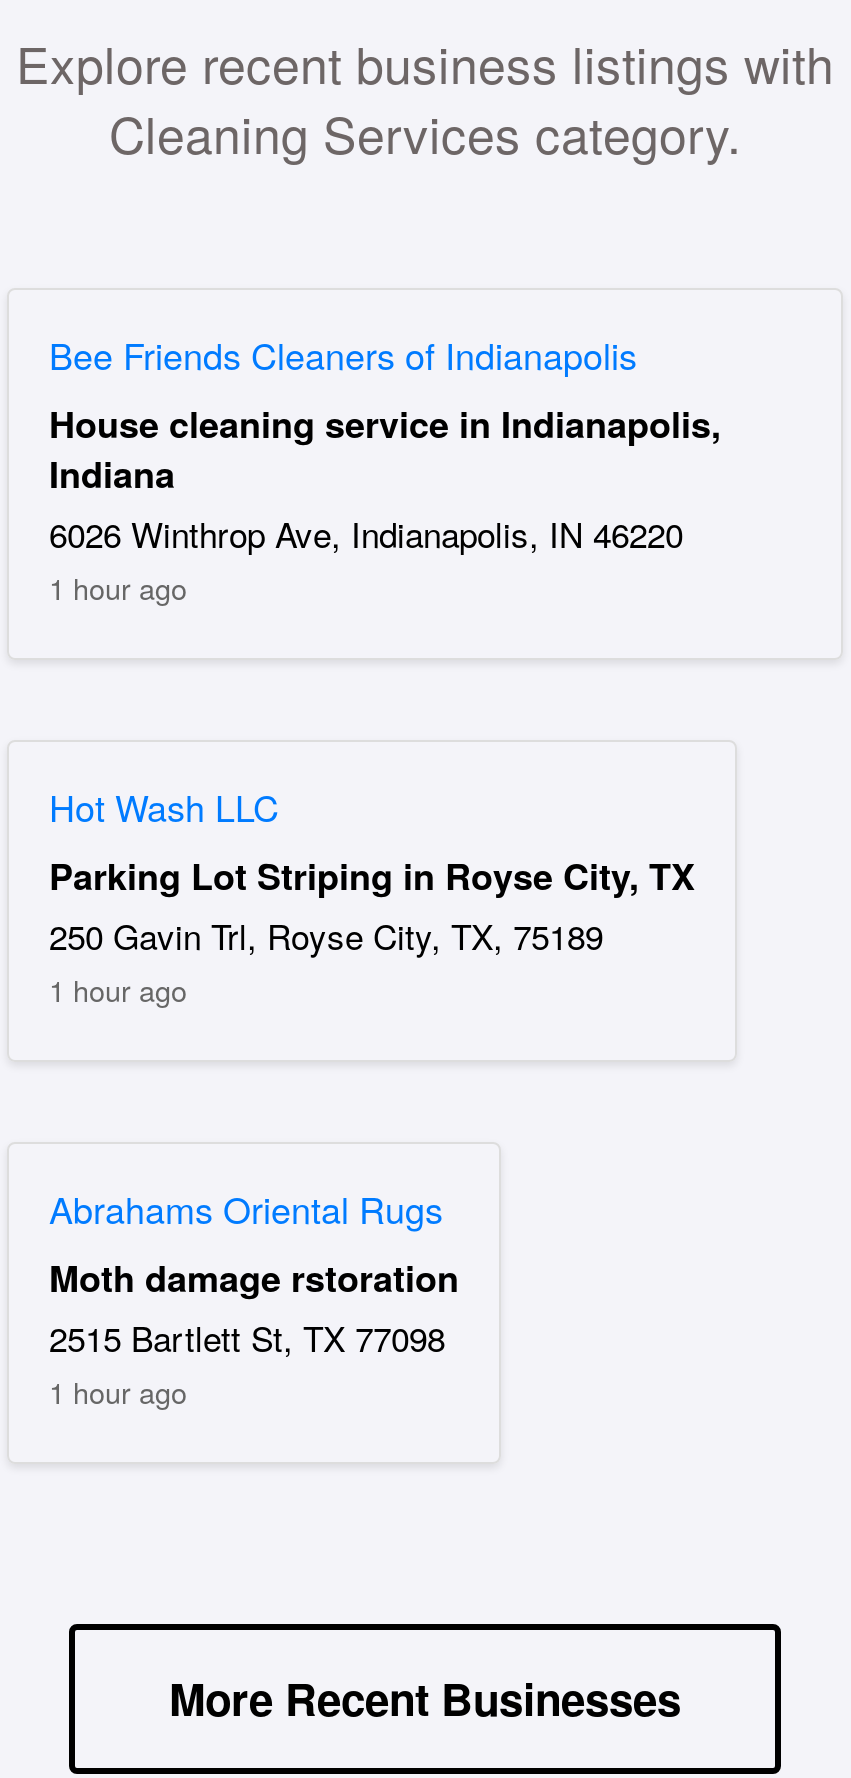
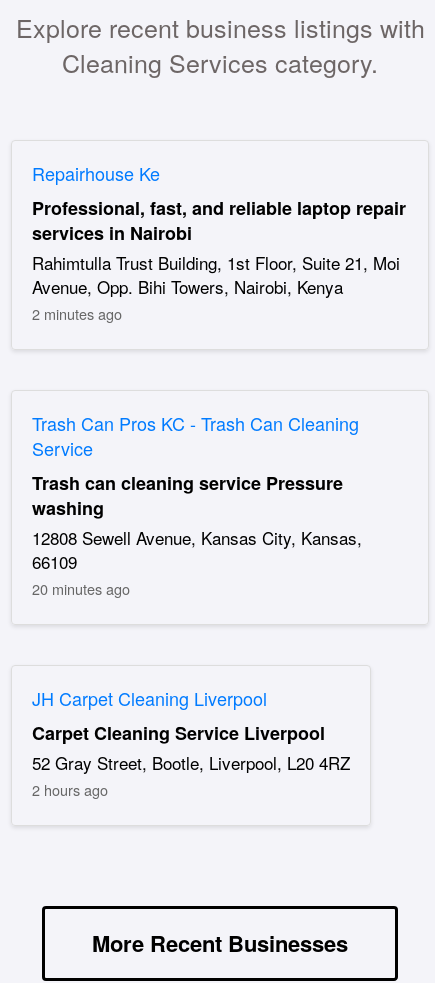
[49,327,721,607] Bee Friends Cleaners of Indianapolis | House cleaning service in Indianapolis, | Indiana | 6026 Winthrop Ave, Indianapolis, IN 46220 | 1 hour ago -> [32,159,406,323] Repairhouse Ke | Professional, fast, and reliable laptop repair | services in Nairobi | Rahimtulla Trust Building, 1st Floor, Suite 21, Moi | Avenue, Opp. Bihi Towers, Nairobi, Kenya | 2 minutes ago
[49,779,695,1009] Hot Wash LLC | Parking Lot Striping in Royse City, TX | 250 Gavin Trl, Royse City, TX, 75189 | 1 hour ago -> [32,409,362,598] Trash Can Pros KC - Trash Can Cleaning | Service | Trash can cleaning service Pressure | washing | 12808 Sewell Avenue, Kansas City, Kansas, | 66109 | 20 minutes ago
[49,1181,459,1411] Abrahams Oriental Rugs | Moth damage rstoration | 2515 Bartlett St, TX 77098 | 1 hour ago -> [32,684,350,799] JH Carpet Cleaning Liverpool | Carpet Cleaning Service Liverpool | 52 Gray Street, Bootle, Liverpool, L20 4RZ | 2 hours ago

